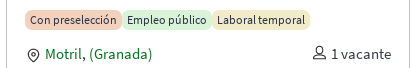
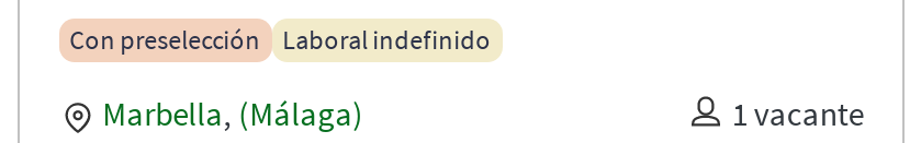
[127,12,305,27] Empleo público | Laboral temporal -> [282,22,491,54] Laboral indefinido
[45,44,153,63] Motril, (Granada) -> [102,91,364,133] Marbella, (Málaga)

